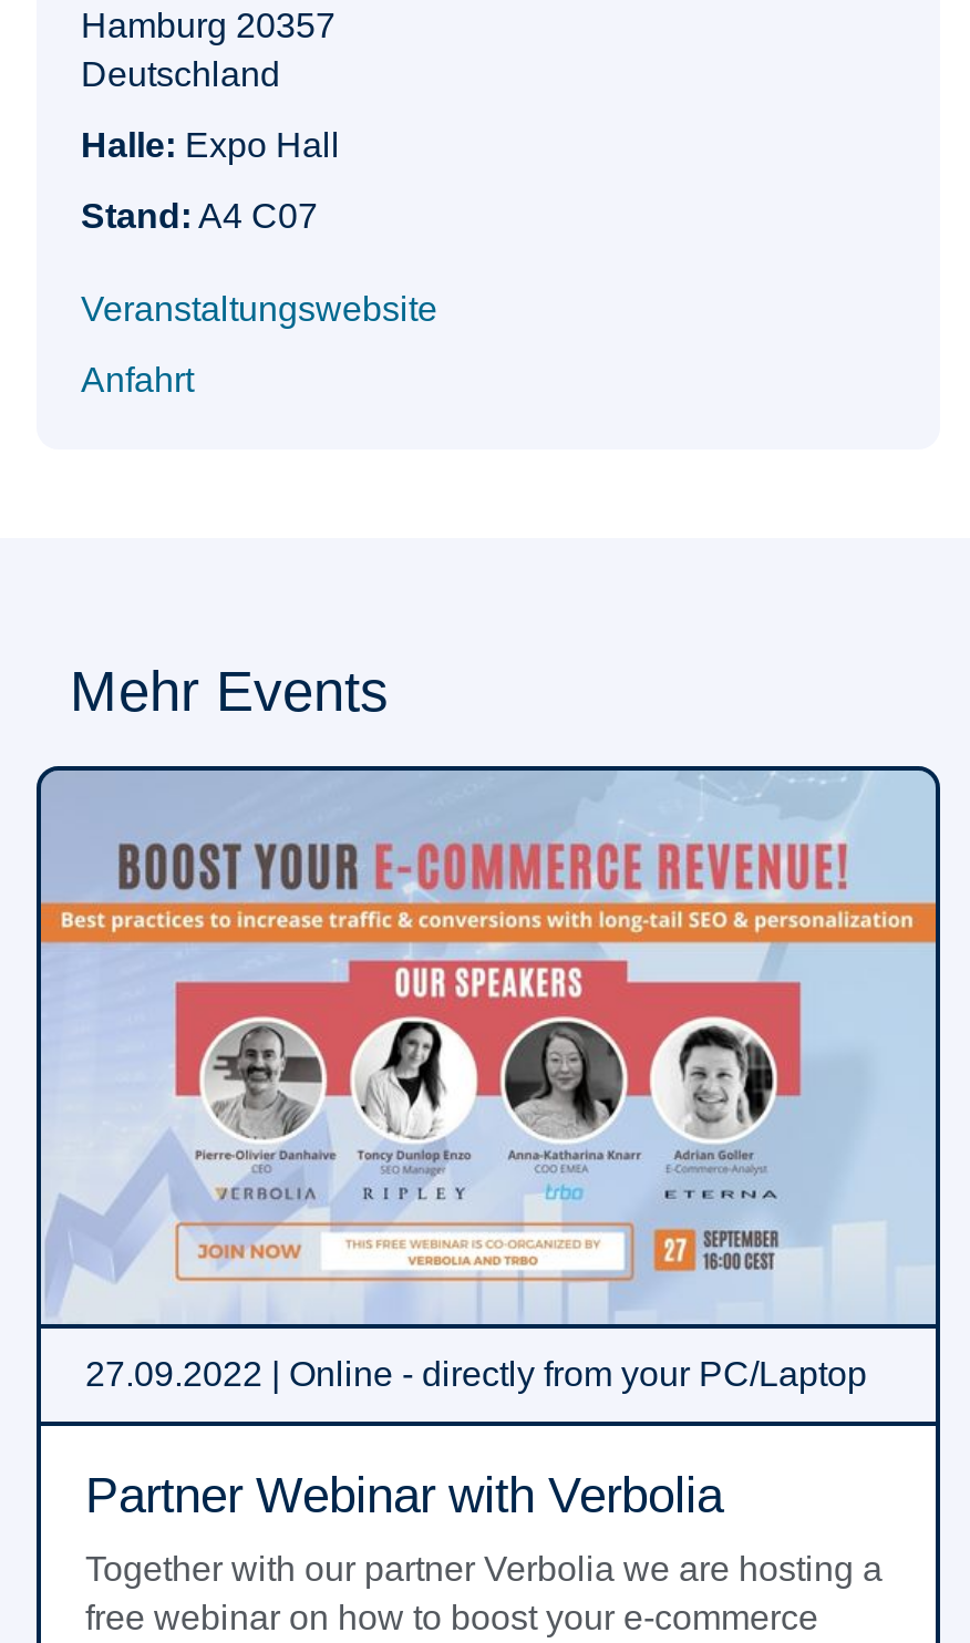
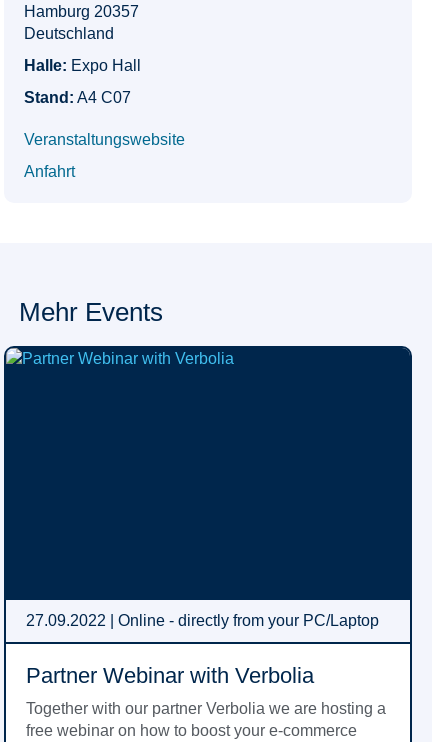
[39,771,938,1324] [image] -> none

